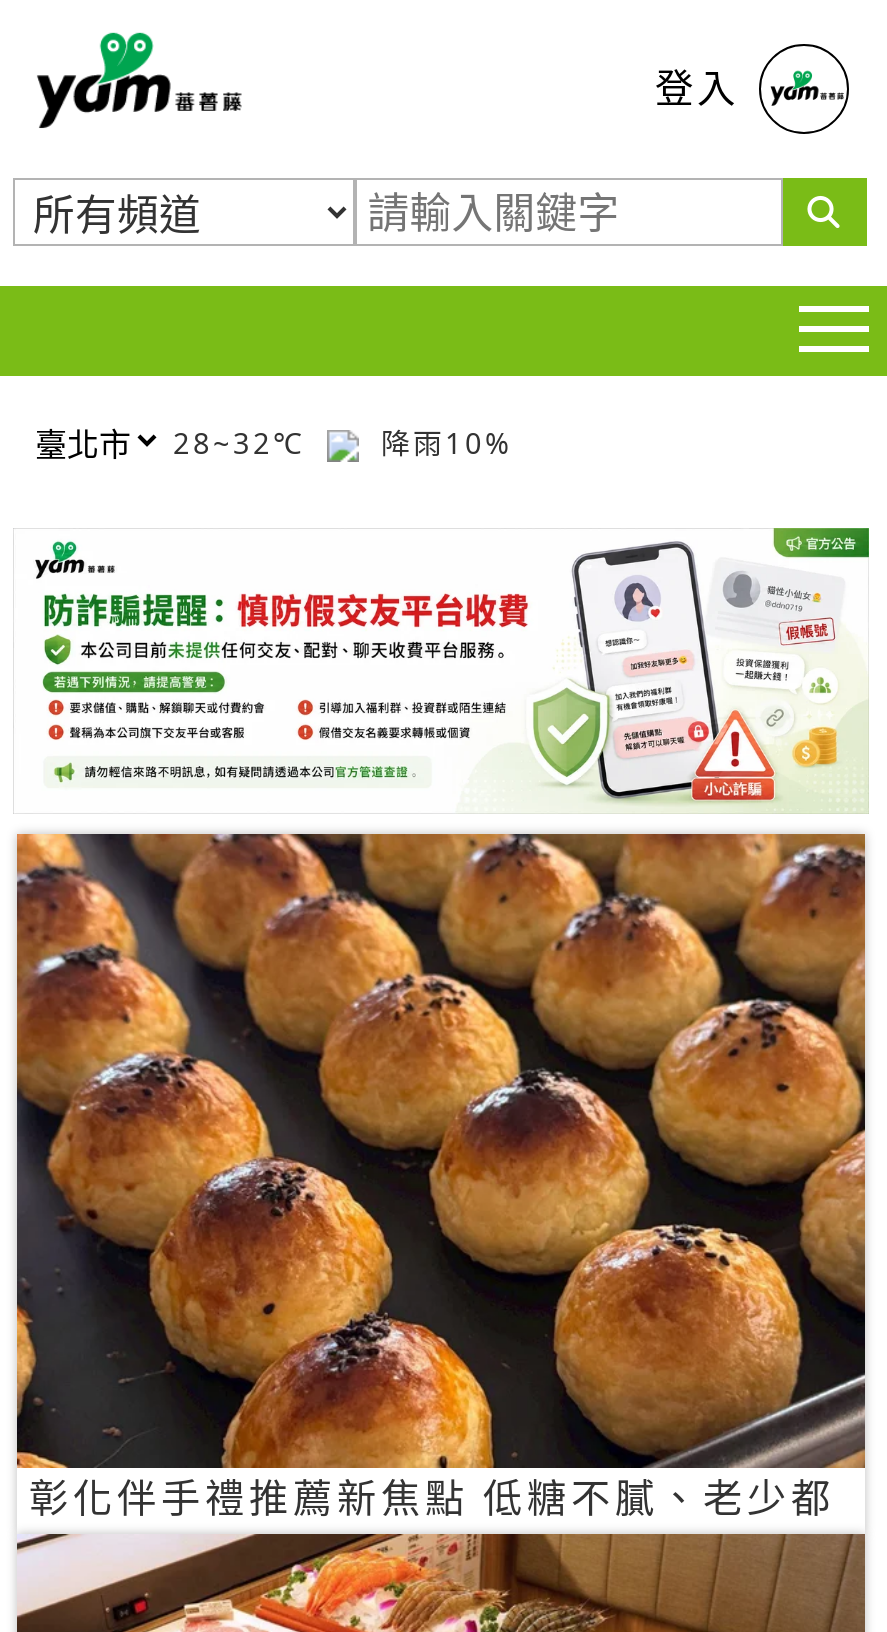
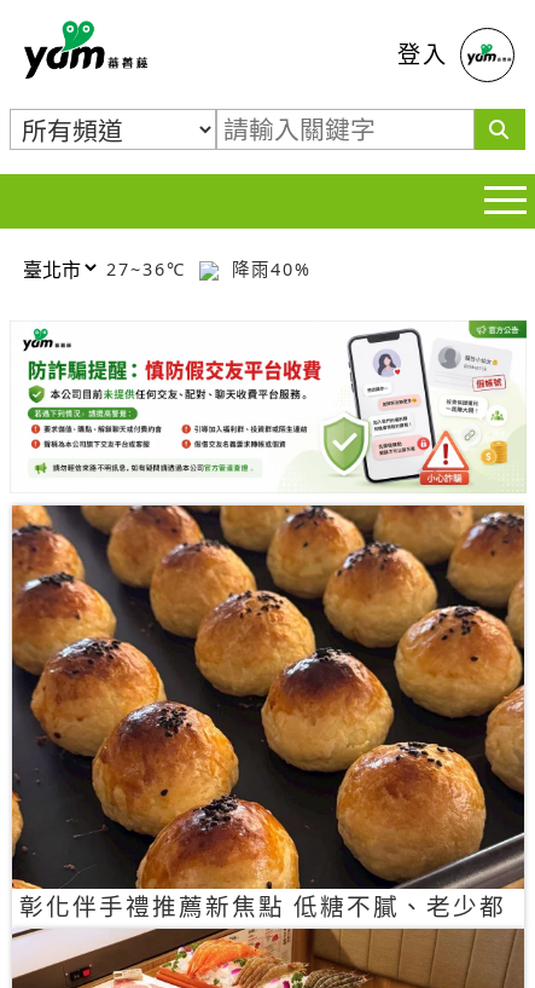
[173,423,317,461] 28~32℃ -> [106,257,193,280] 27~36℃
[369,423,513,461] 降雨10% -> [225,257,312,280] 降雨40%

